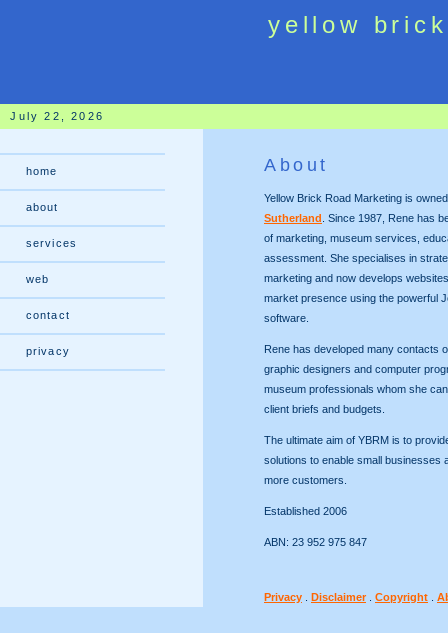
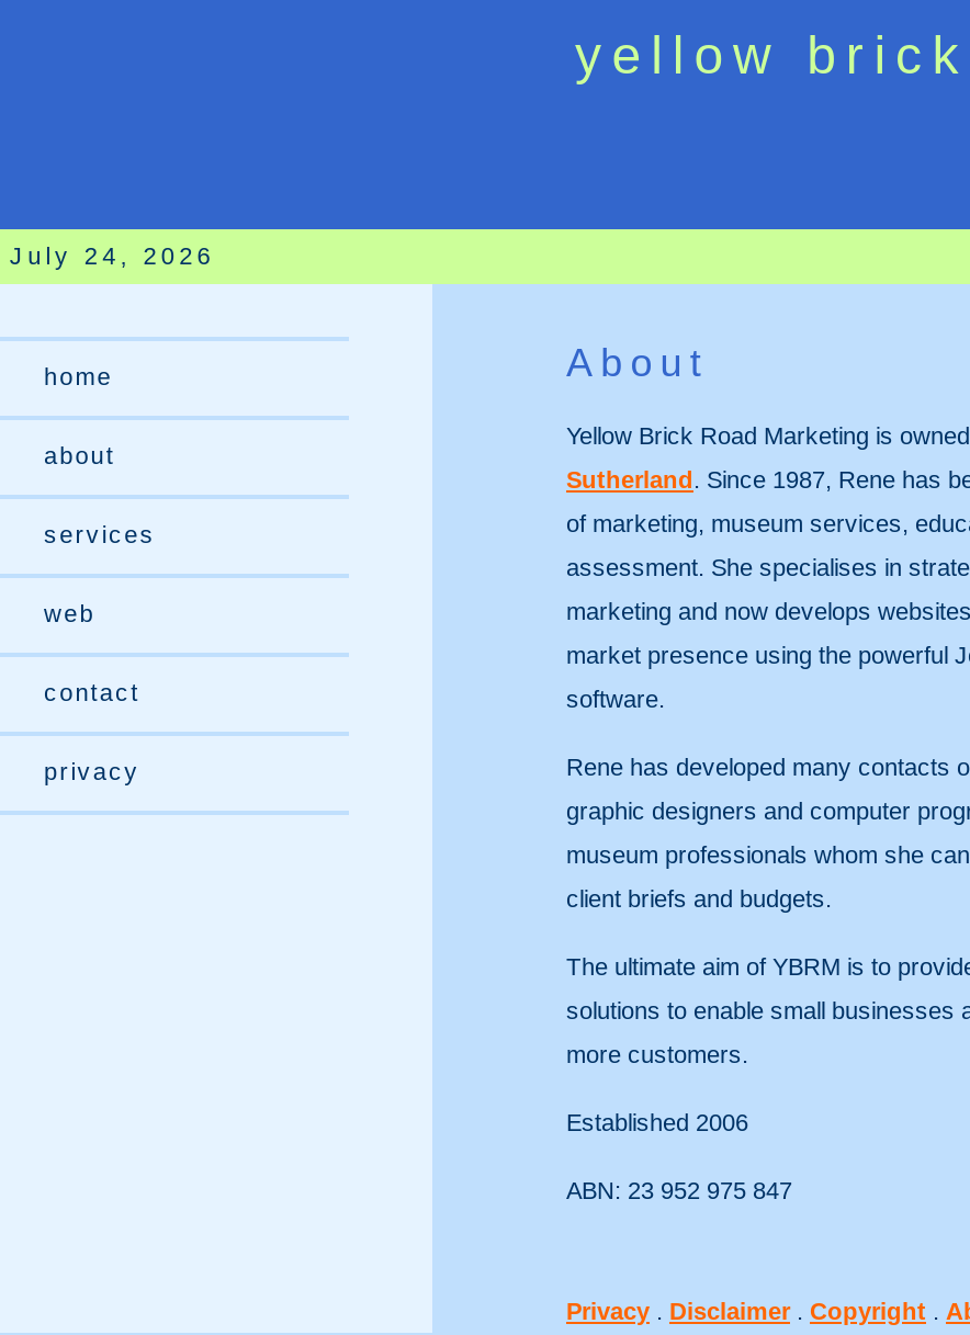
[10,110,104,122] July 22, 2026 -> [10,242,215,269] July 24, 2026

